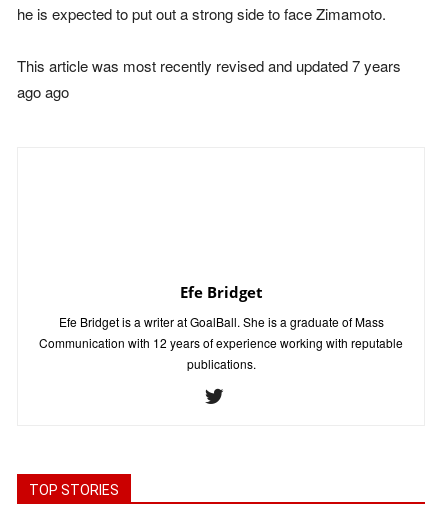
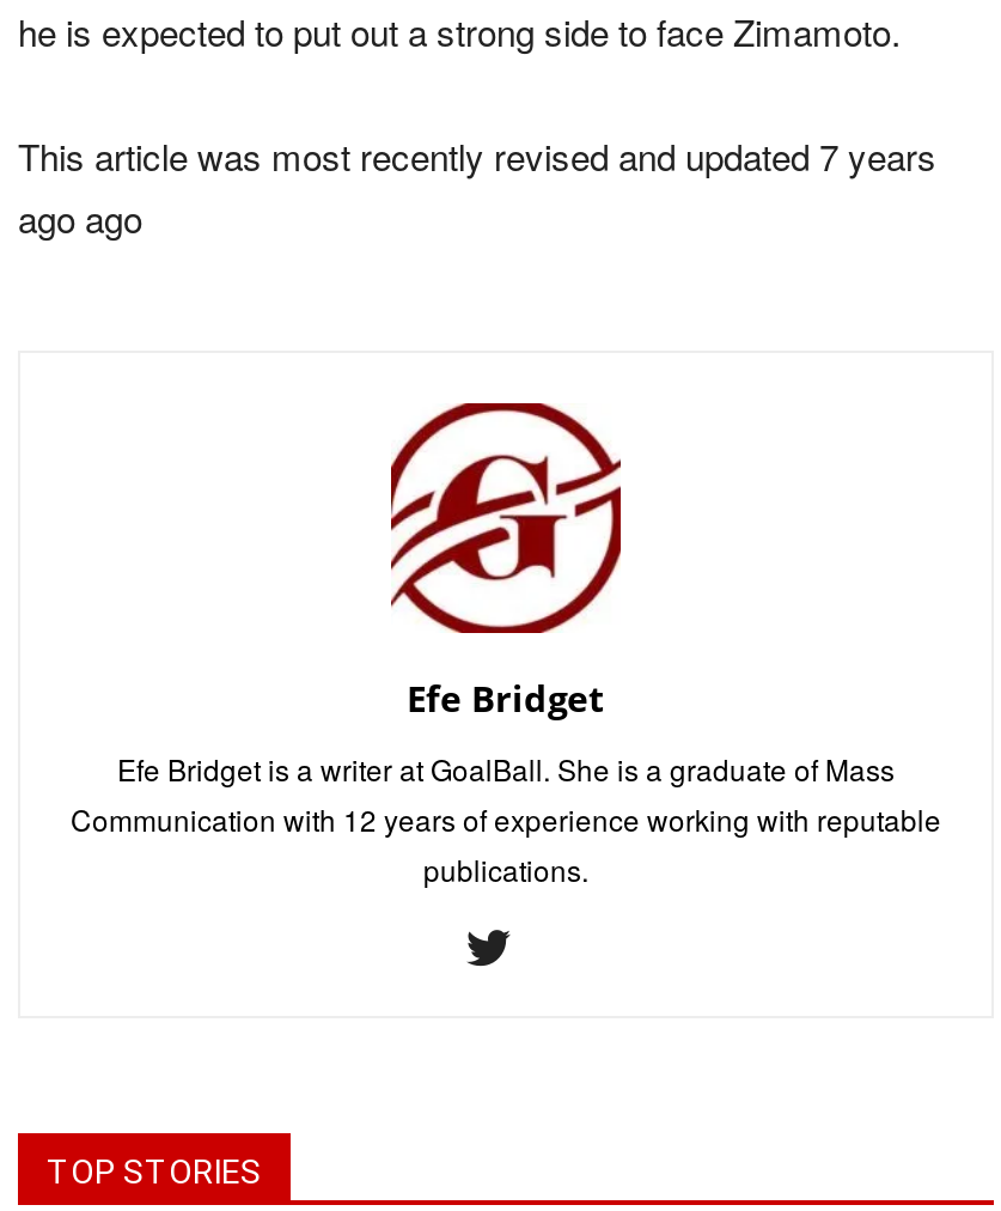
none -> [389,400,623,637] [image]

